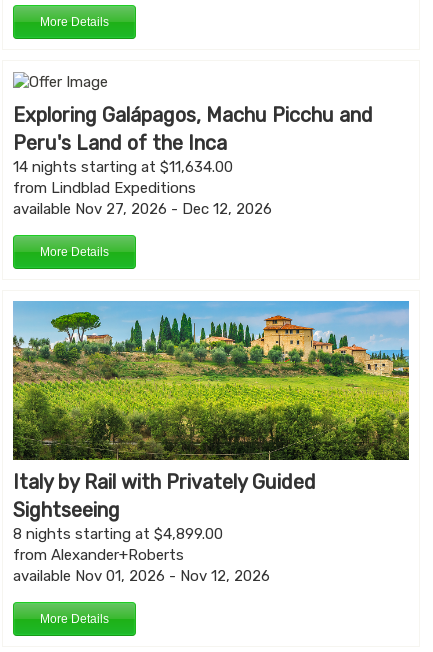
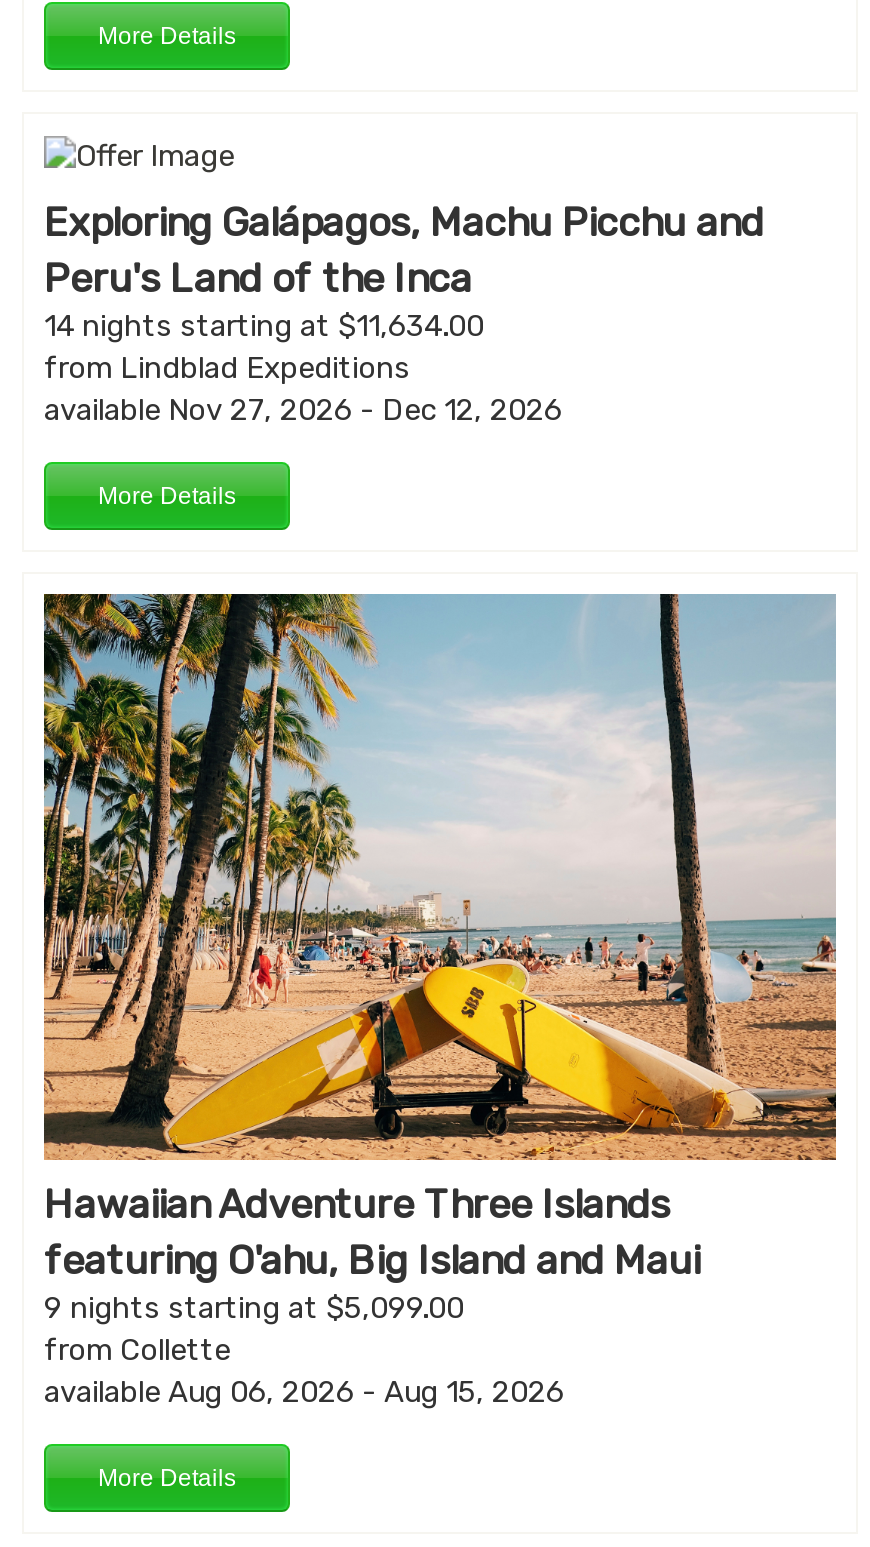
[12,300,410,585] [image] | Italy by Rail with Privately Guided | Sightseeing | 8 nights starting at $4,899.00 | from Alexander+Roberts | available Nov 01, 2026 - Nov 12, 2026 -> [42,592,838,1409] [image] | Hawaiian Adventure Three Islands | featuring O'ahu, Big Island and Maui | 9 nights starting at $5,099.00 | from Collette | available Aug 06, 2026 - Aug 15, 2026

